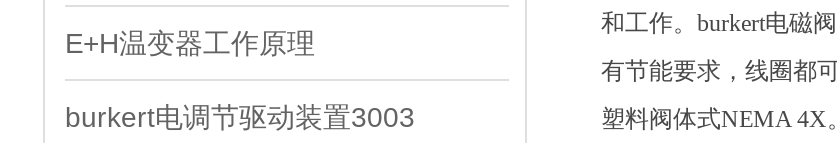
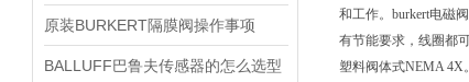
[65,27,315,59] E+H温变器工作原理 -> [44,16,255,34] 原装BURKERT隔膜阀操作事项
[65,101,415,133] burkert电调节驱动装置3003 -> [44,57,282,74] BALLUFF巴鲁夫传感器的怎么选型

